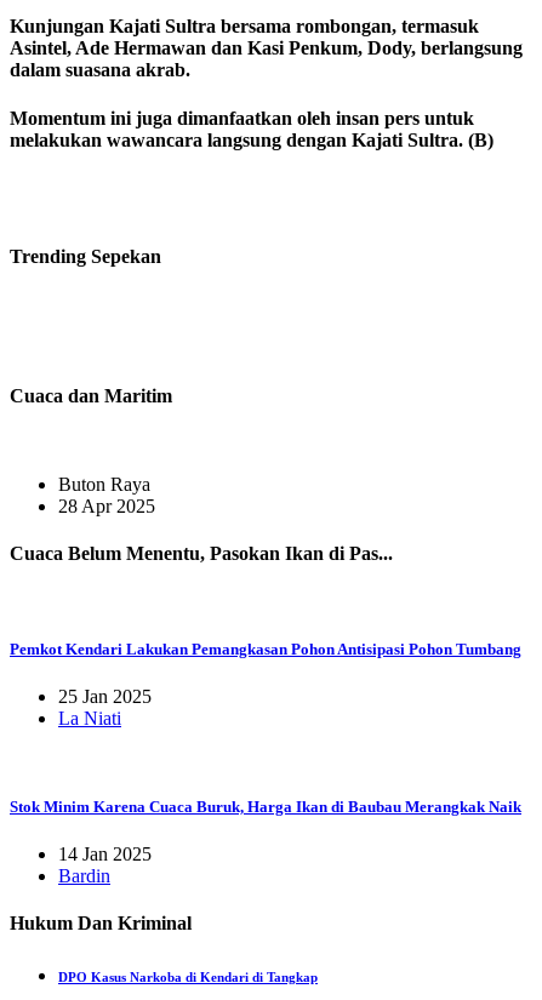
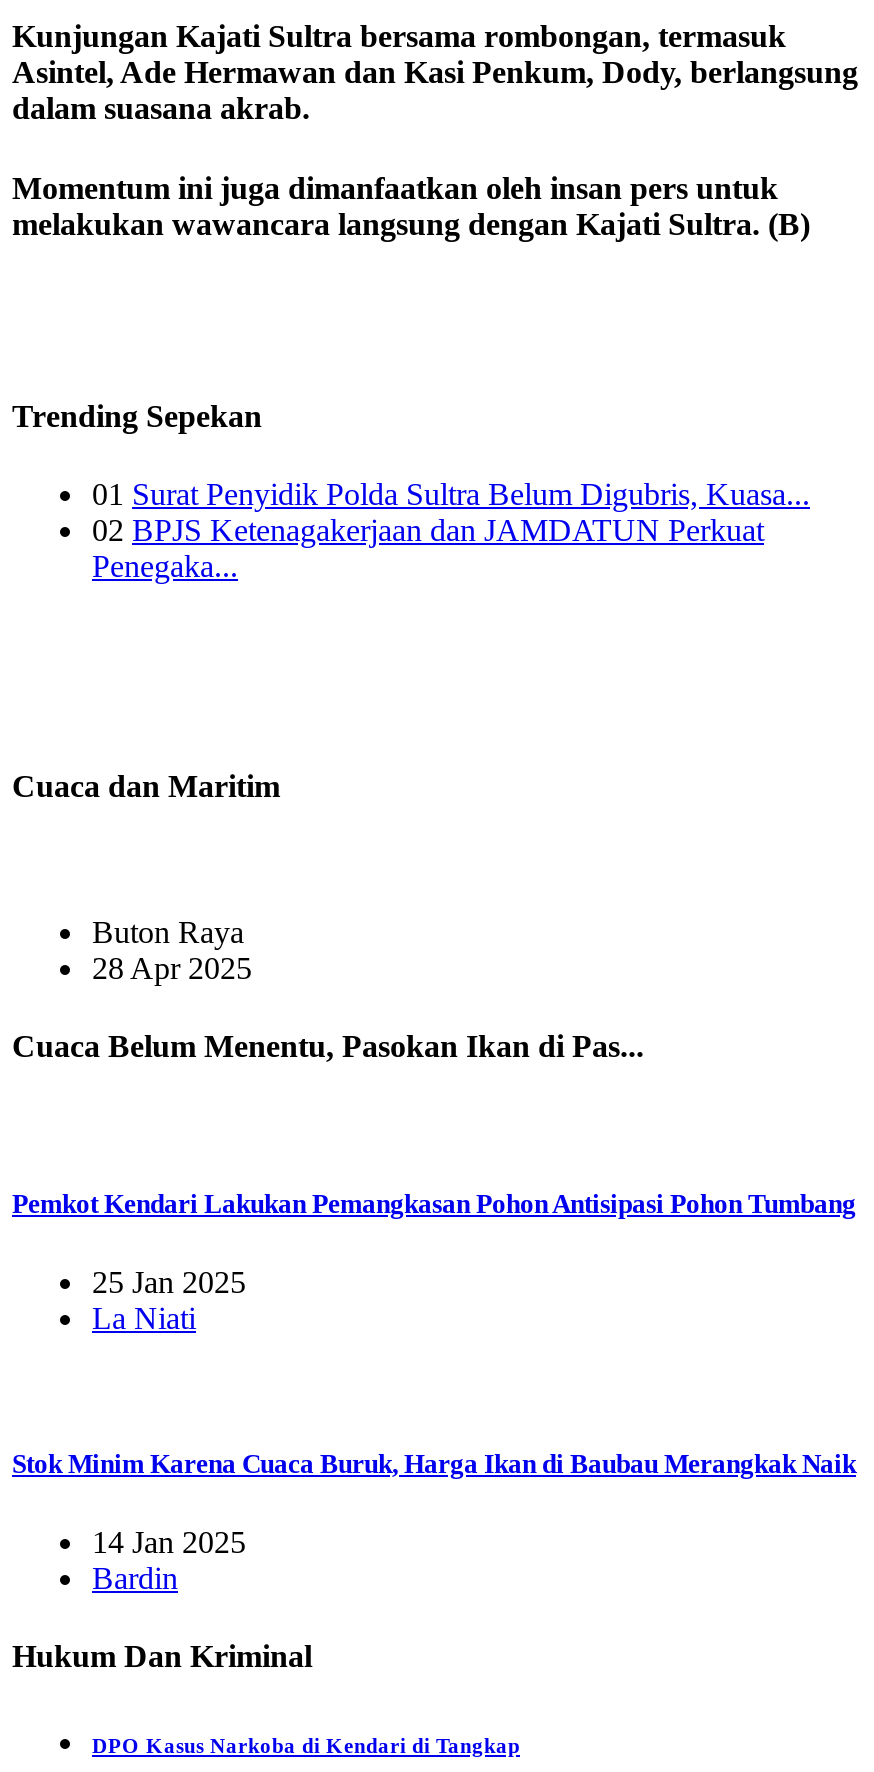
none -> [92,478,810,584] 01 Surat Penyidik Polda Sultra Belum Digubris, Kuasa... | 02 BPJS Ketenagakerjaan dan JAMDATUN Perkuat | Penegaka...

